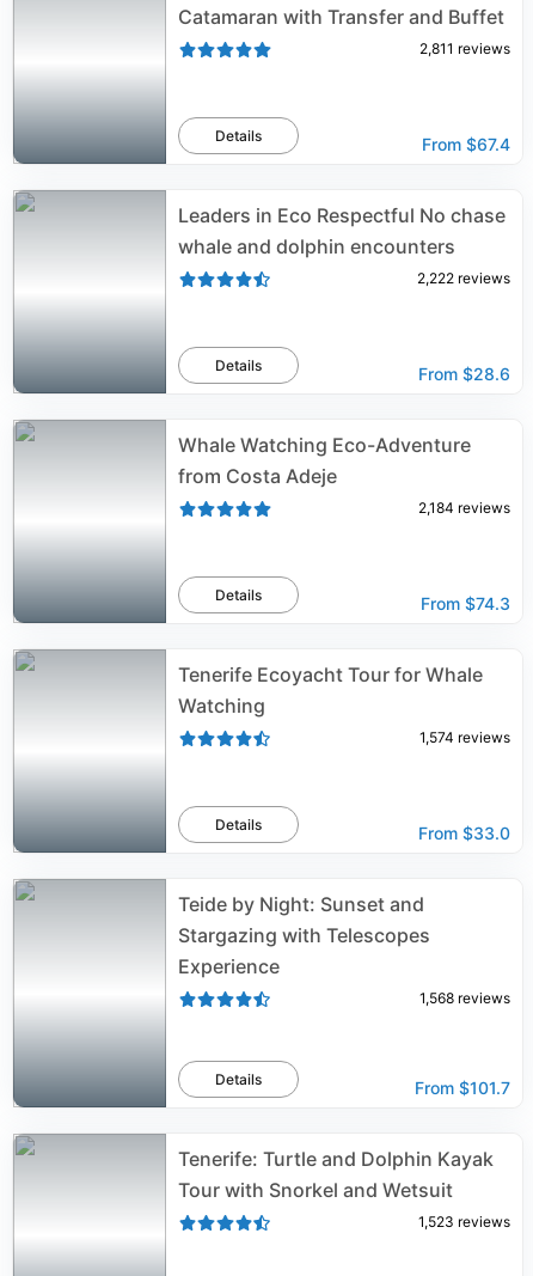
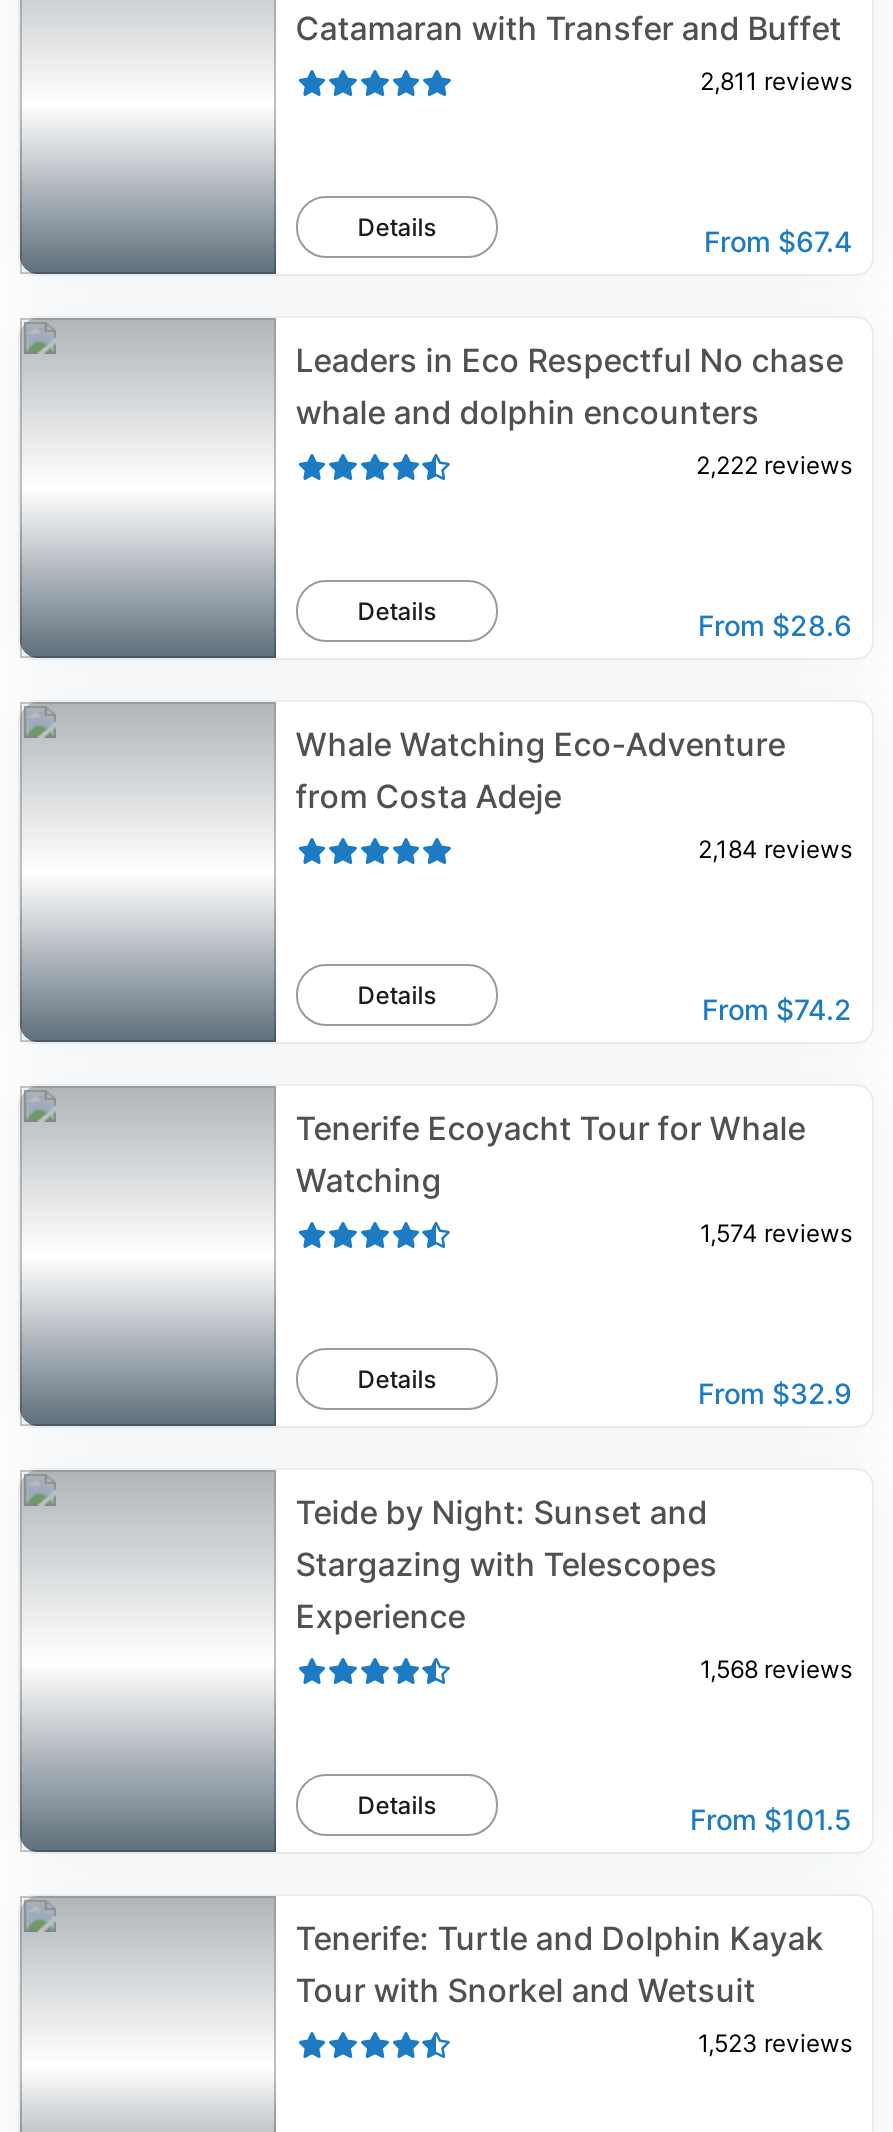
[421,593,510,613] From $74.3 -> [702,992,852,1026] From $74.2
[418,823,510,843] From $33.0 -> [698,1376,852,1410] From $32.9
[415,1077,510,1098] From $101.7 -> [690,1802,852,1836] From $101.5

